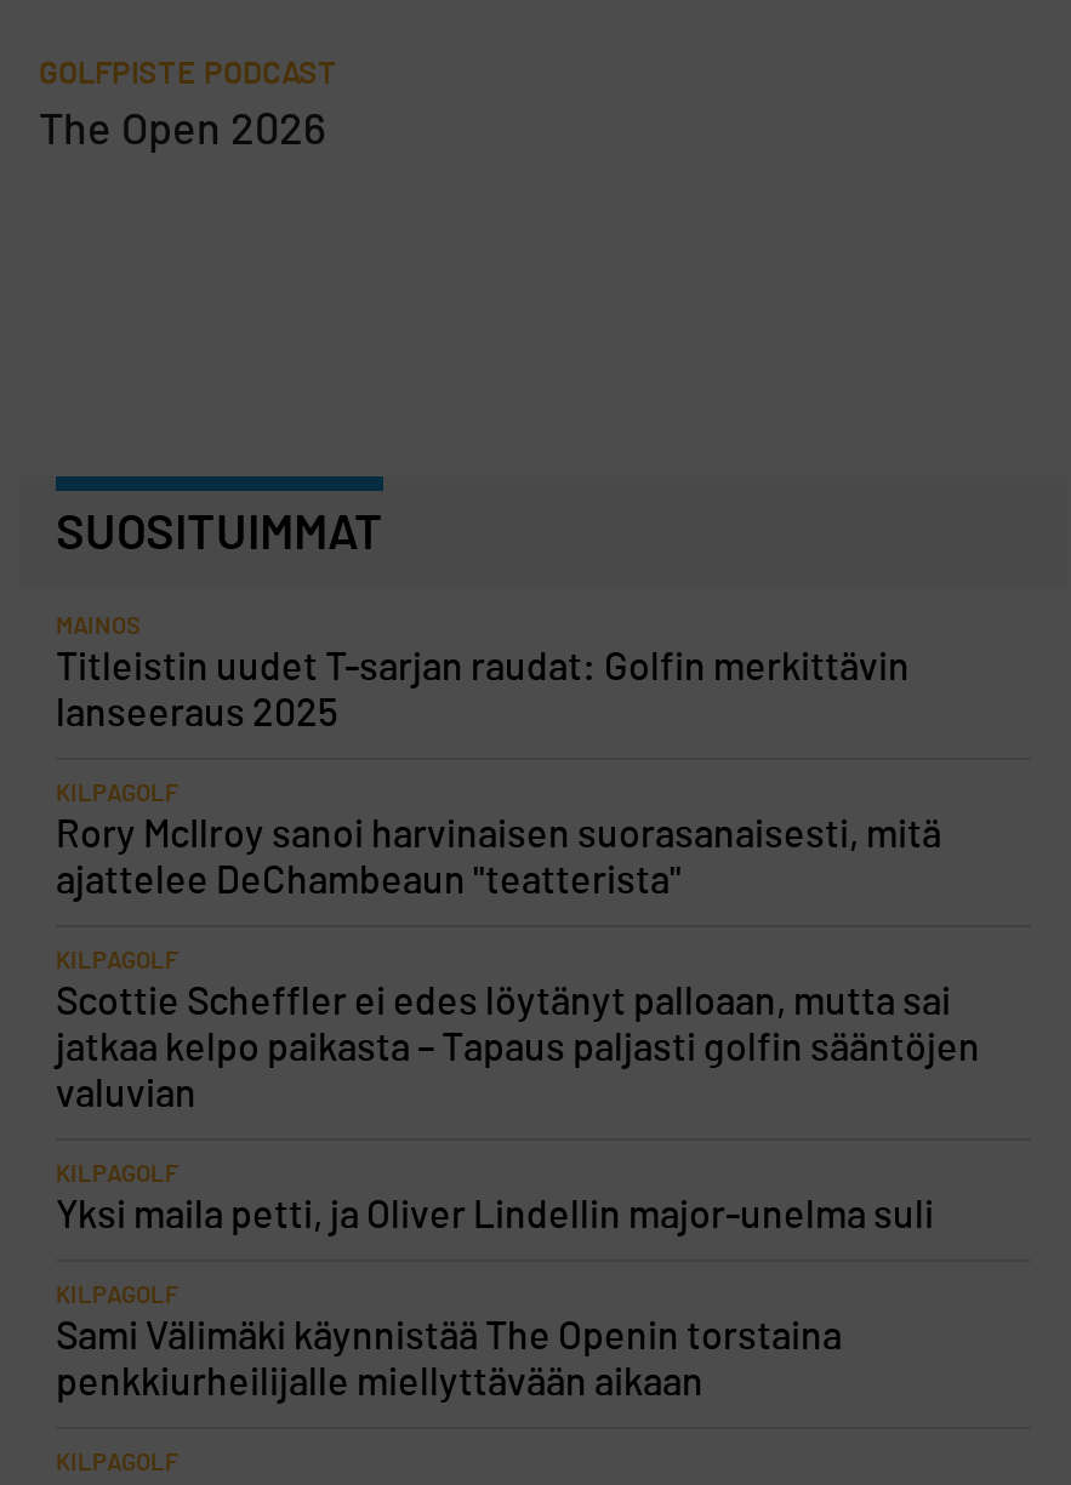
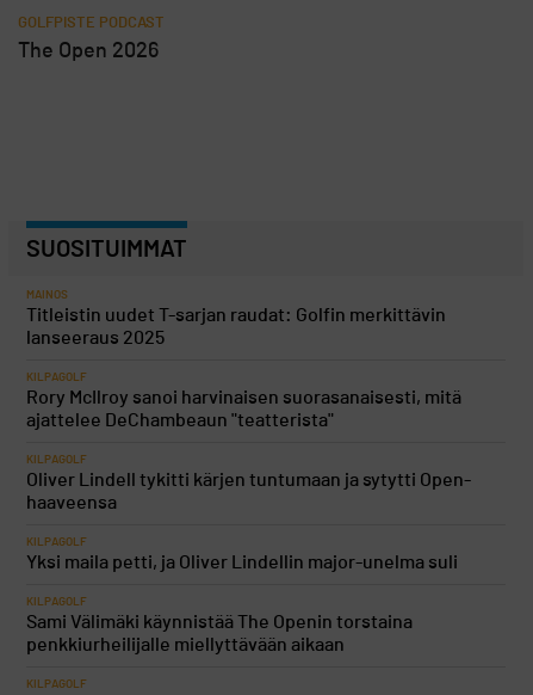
[56,984,980,1115] Scottie Scheffler ei edes löytänyt palloaan, mutta sai | jatkaa kelpo paikasta – Tapaus paljasti golfin sääntöjen | valuvian -> [26,471,471,513] Oliver Lindell tykitti kärjen tuntumaan ja sytytti Open- | haaveensa

